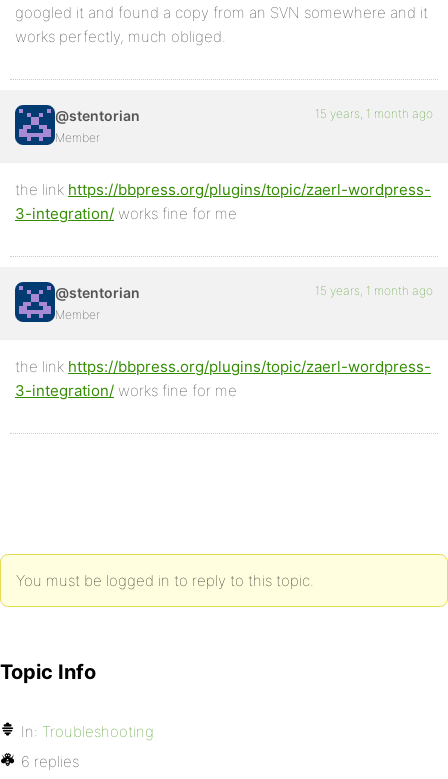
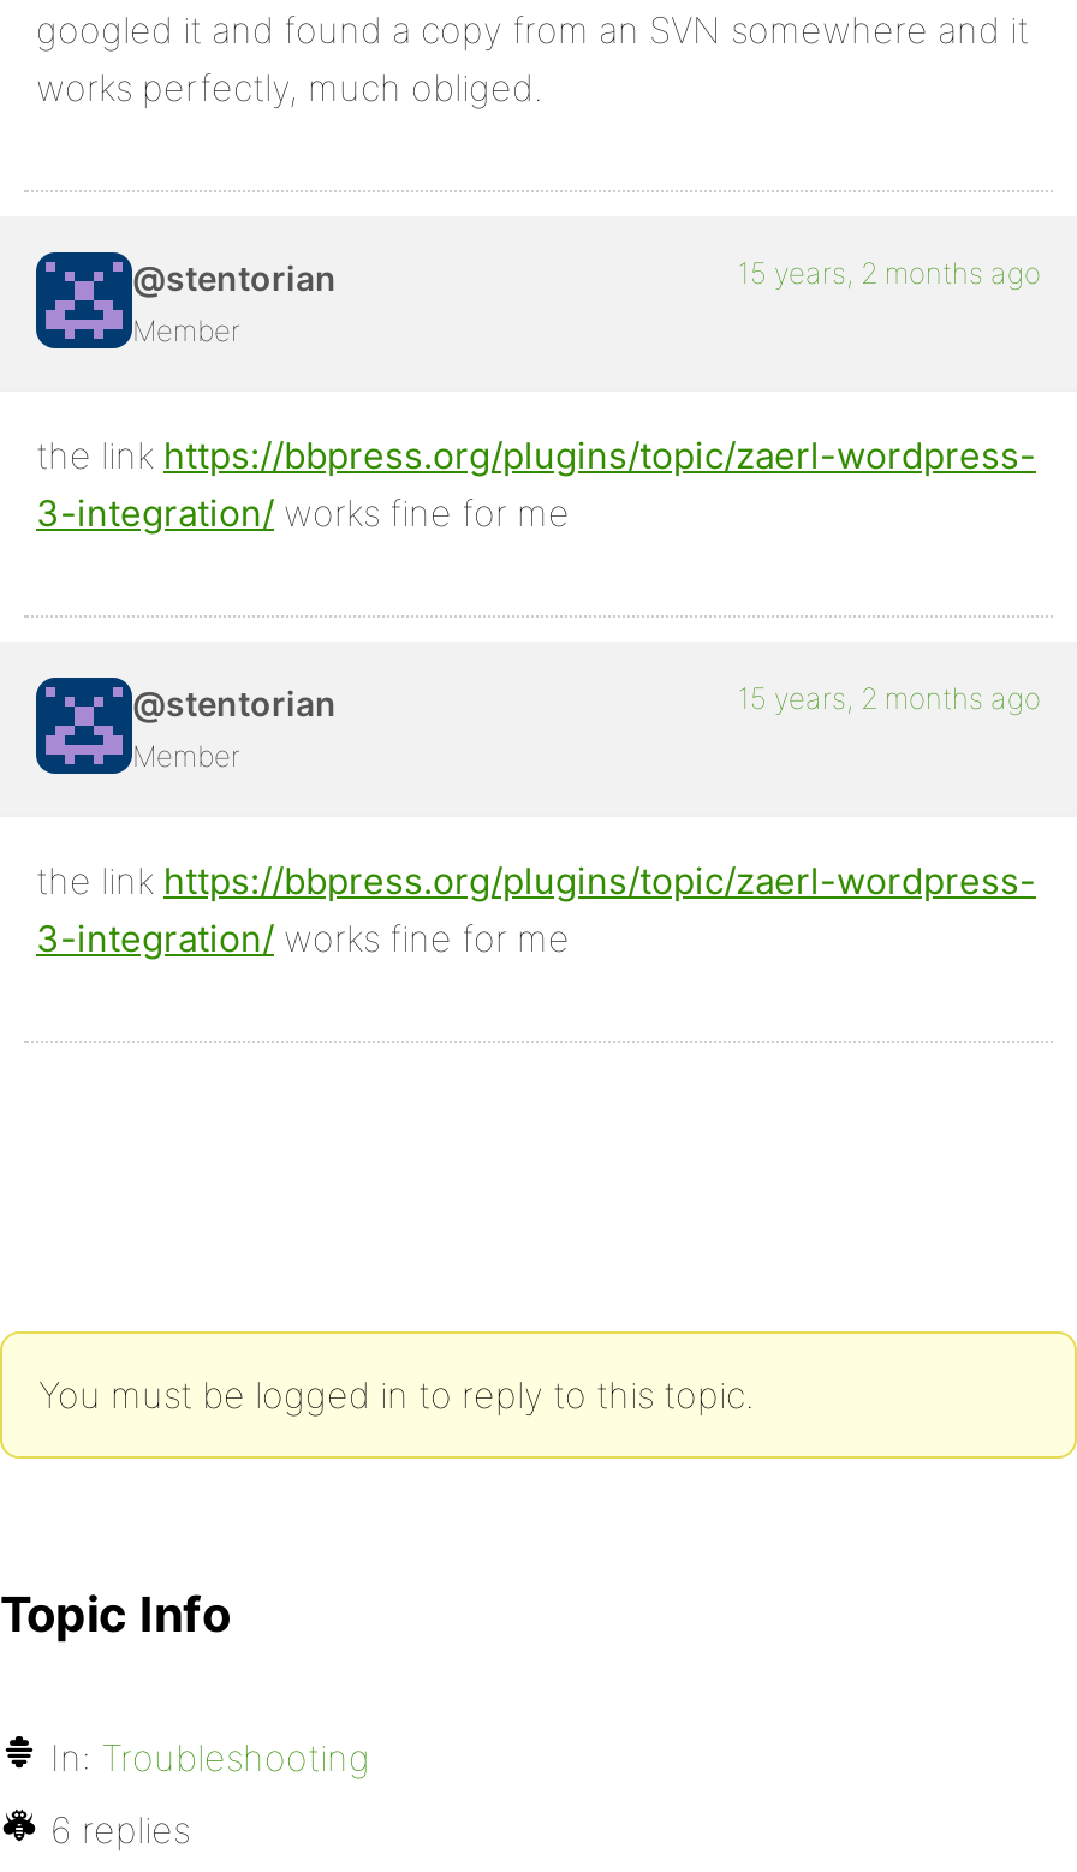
[315,106,433,121] 15 years, 1 month ago -> [738,255,1041,291] 15 years, 2 months ago
[315,283,433,298] 15 years, 1 month ago -> [738,680,1041,716] 15 years, 2 months ago

